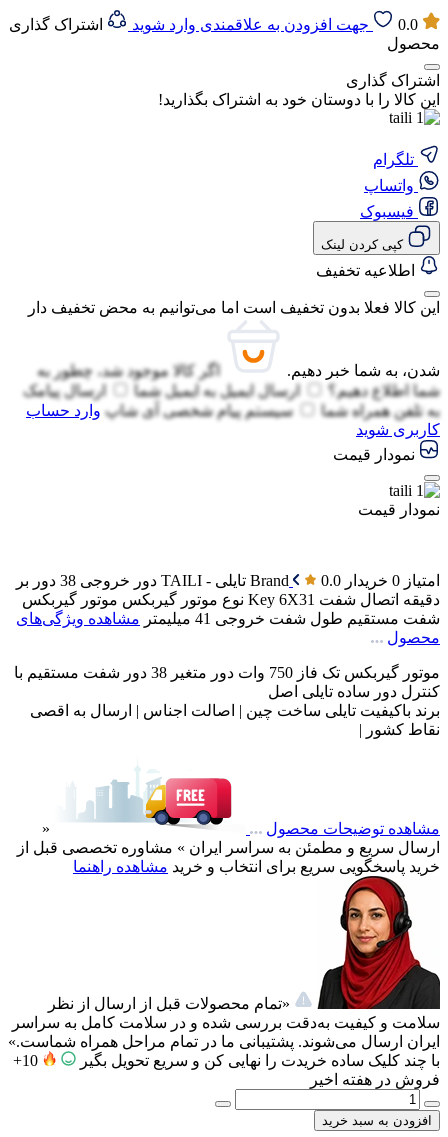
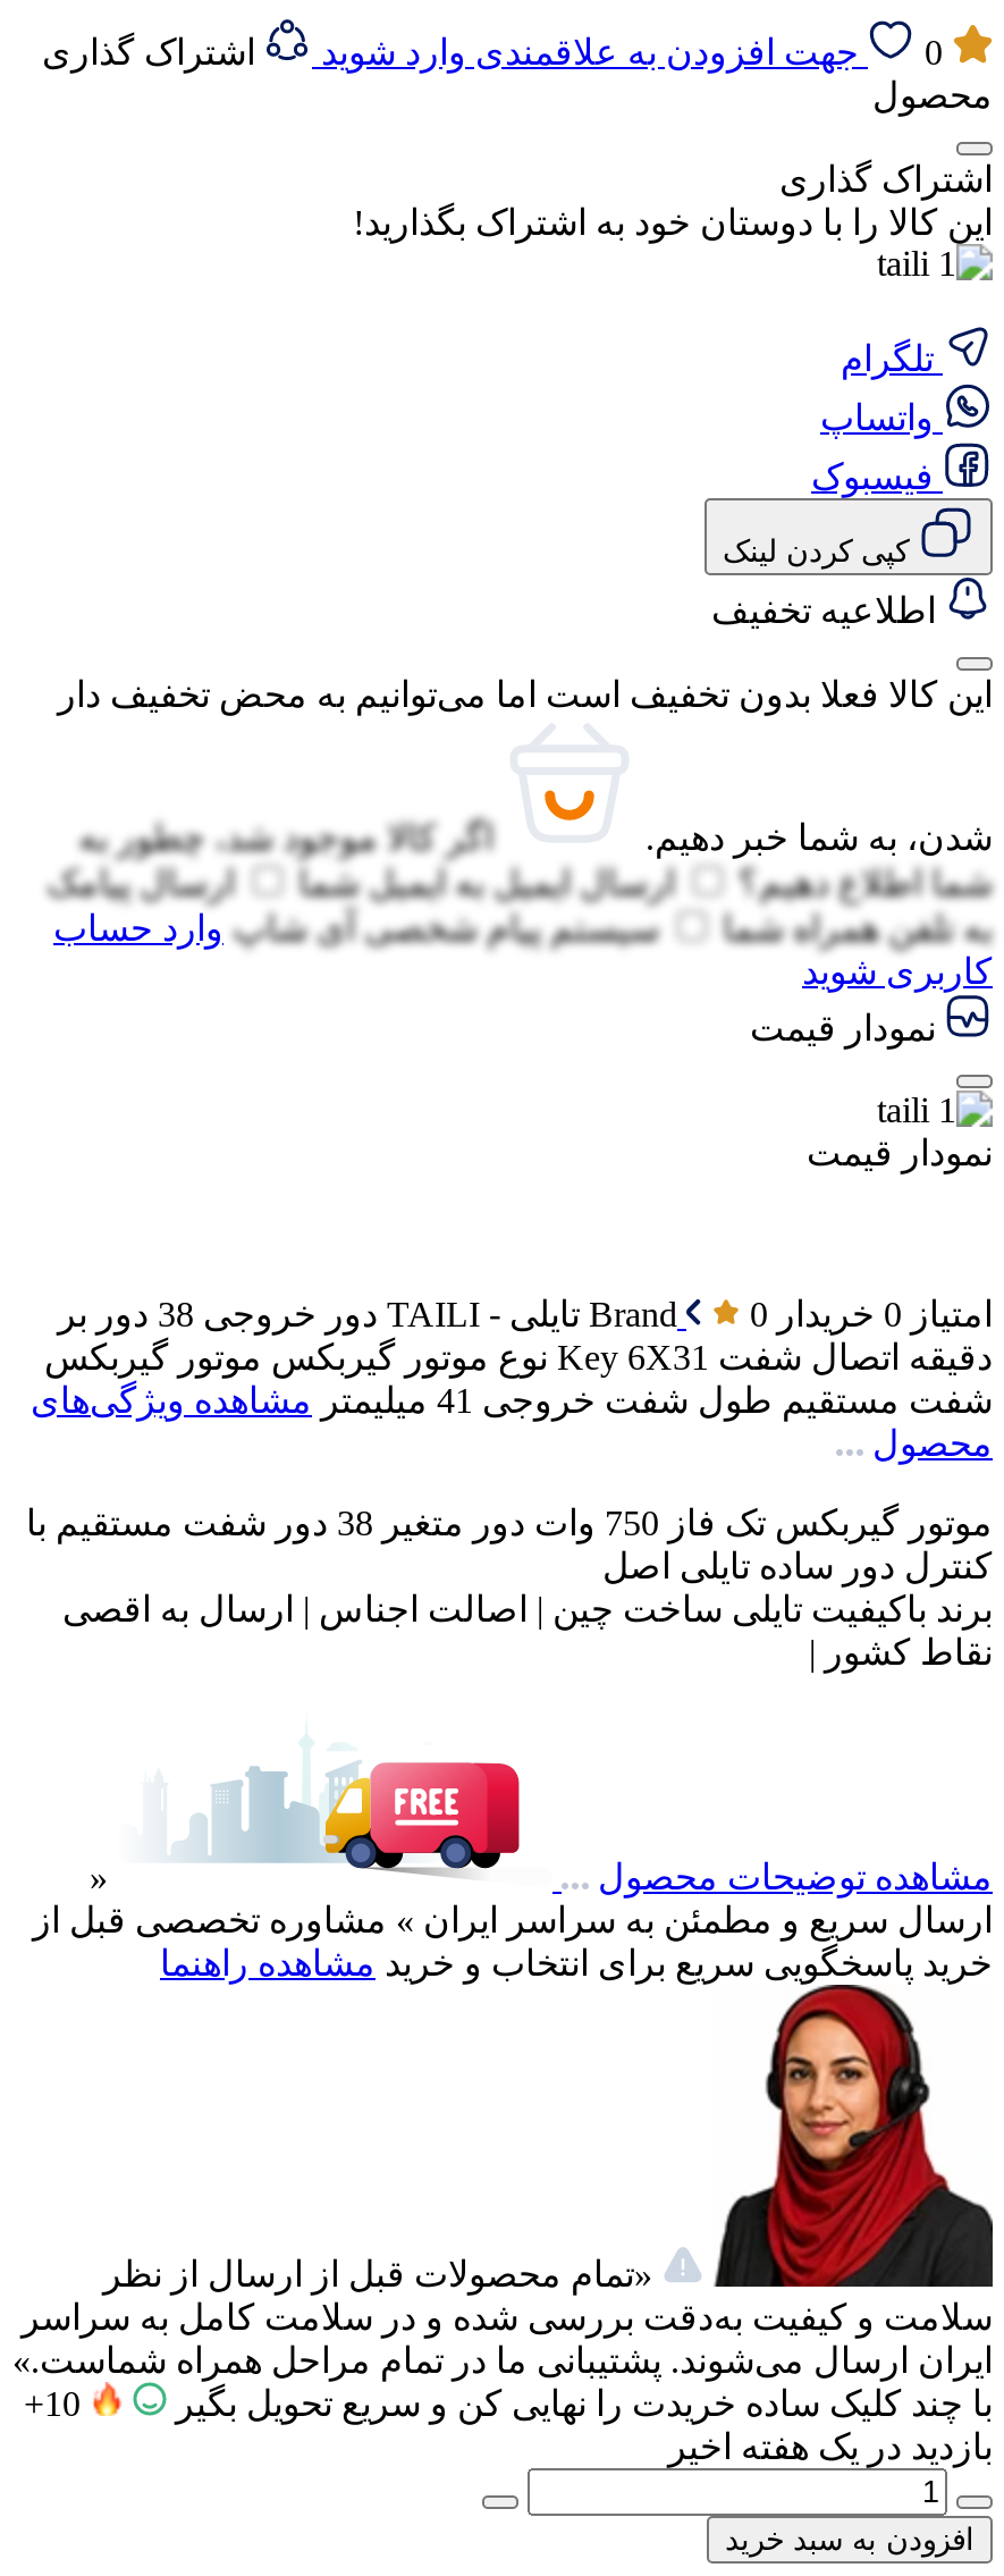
[9,16,418,33] 0.0 جهت افزودن به علاقمندی وارد شوید اشتراک گذاری -> [42,34,943,72] 0 جهت افزودن به علاقمندی وارد شوید اشتراک گذاری
[321,572,341,589] 0.0 -> [750,1296,768,1334] 0
[310,1071,440,1088] فروش در هفته اخیر -> [668,2428,993,2467] بازدید در یک هفته اخیر

